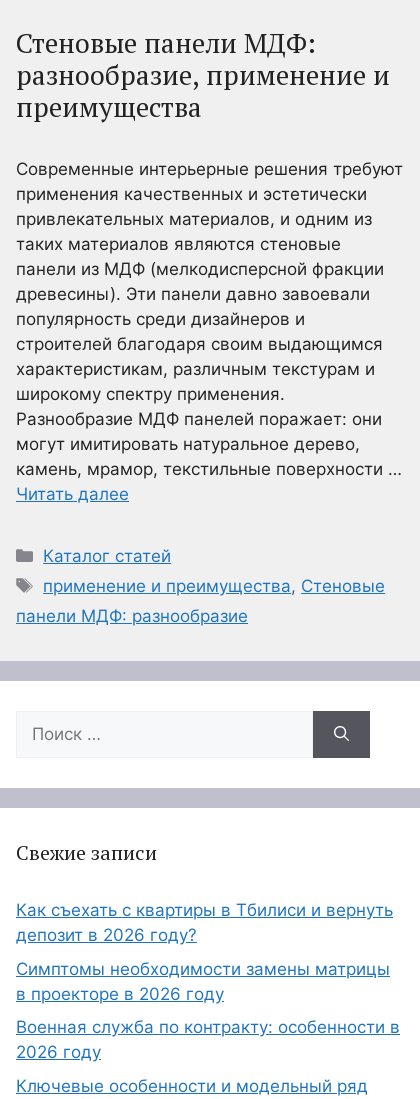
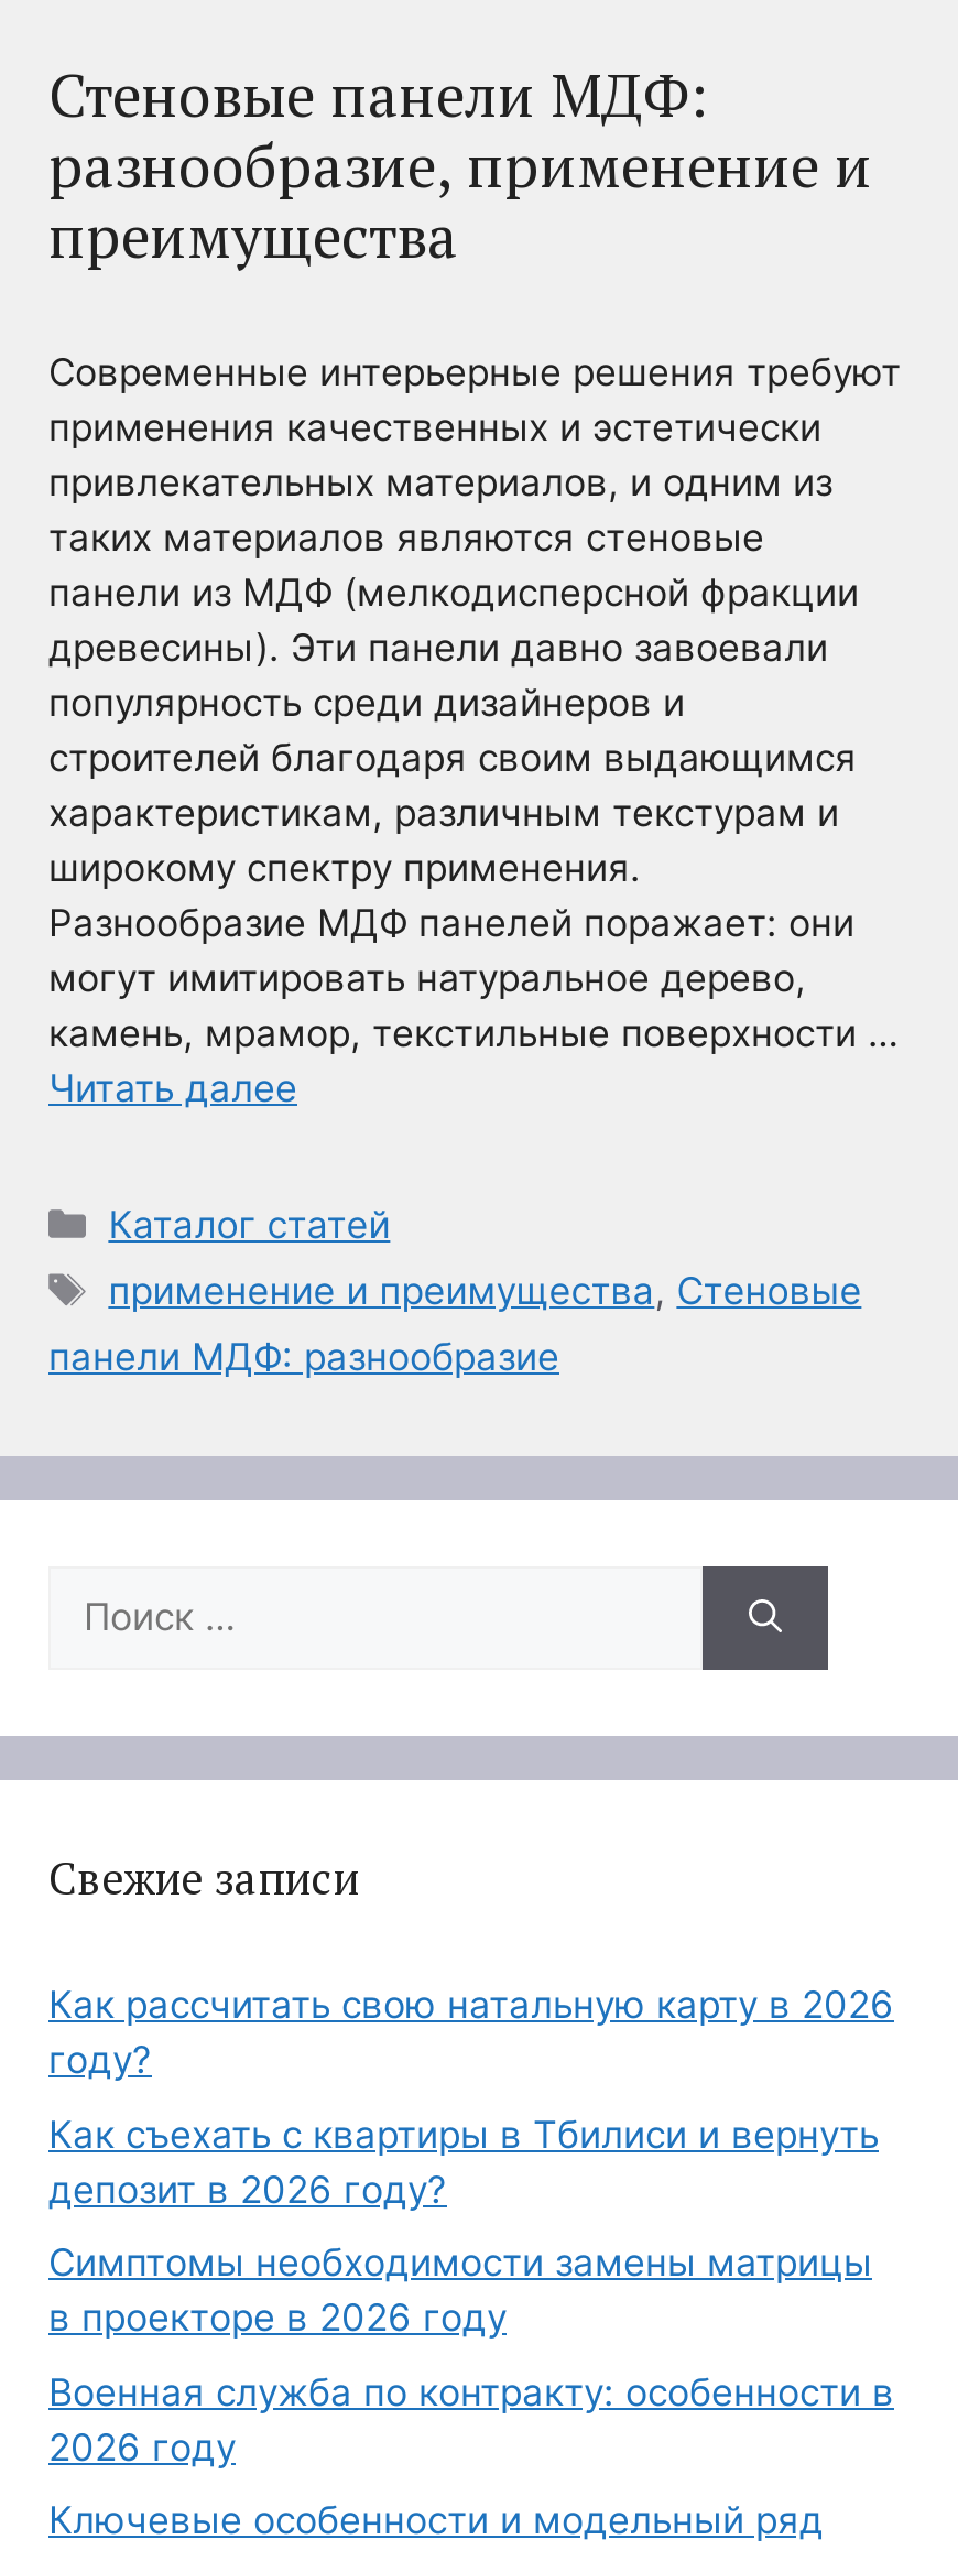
none -> [48,1983,894,2082] Как рассчитать свою натальную карту в 2026 | году?

